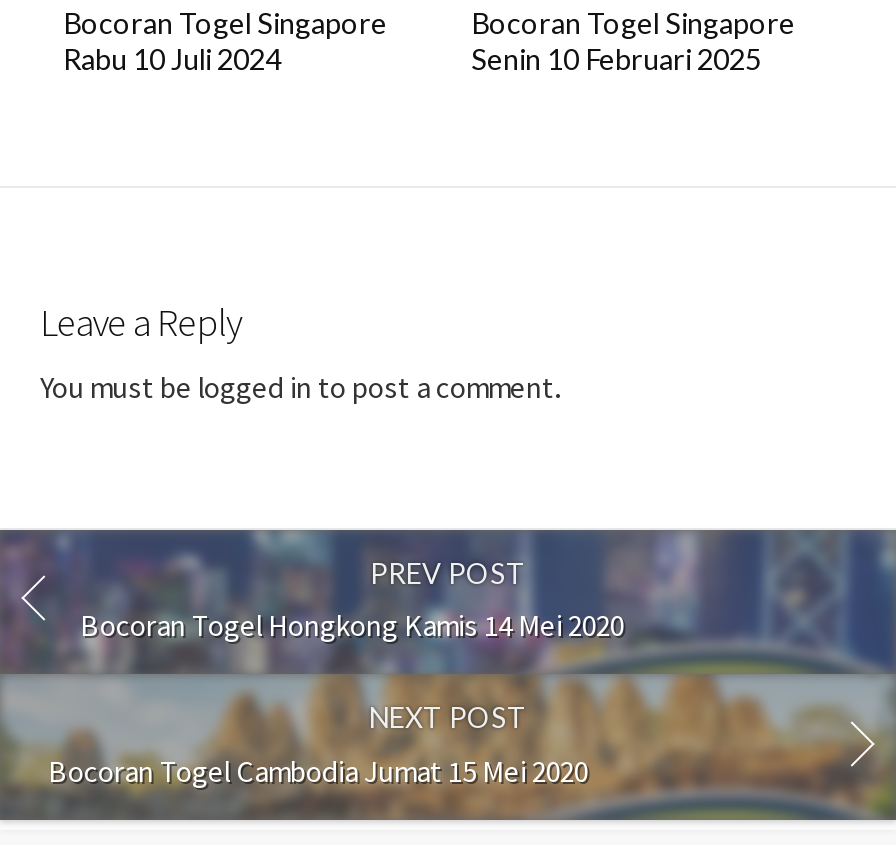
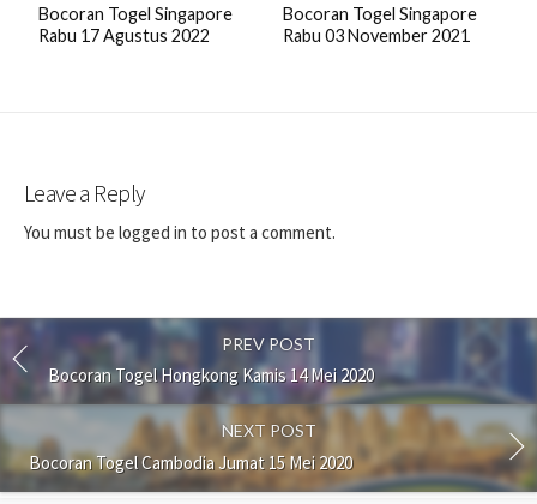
[63,41,281,75] Rabu 10 Juli 2024 -> [38,25,209,45] Rabu 17 Agustus 2022
[471,41,761,75] Senin 10 Februari 2025 -> [282,25,469,45] Rabu 03 November 2021

